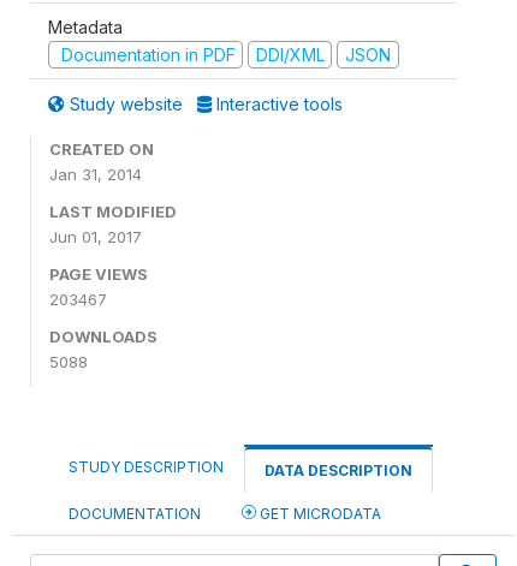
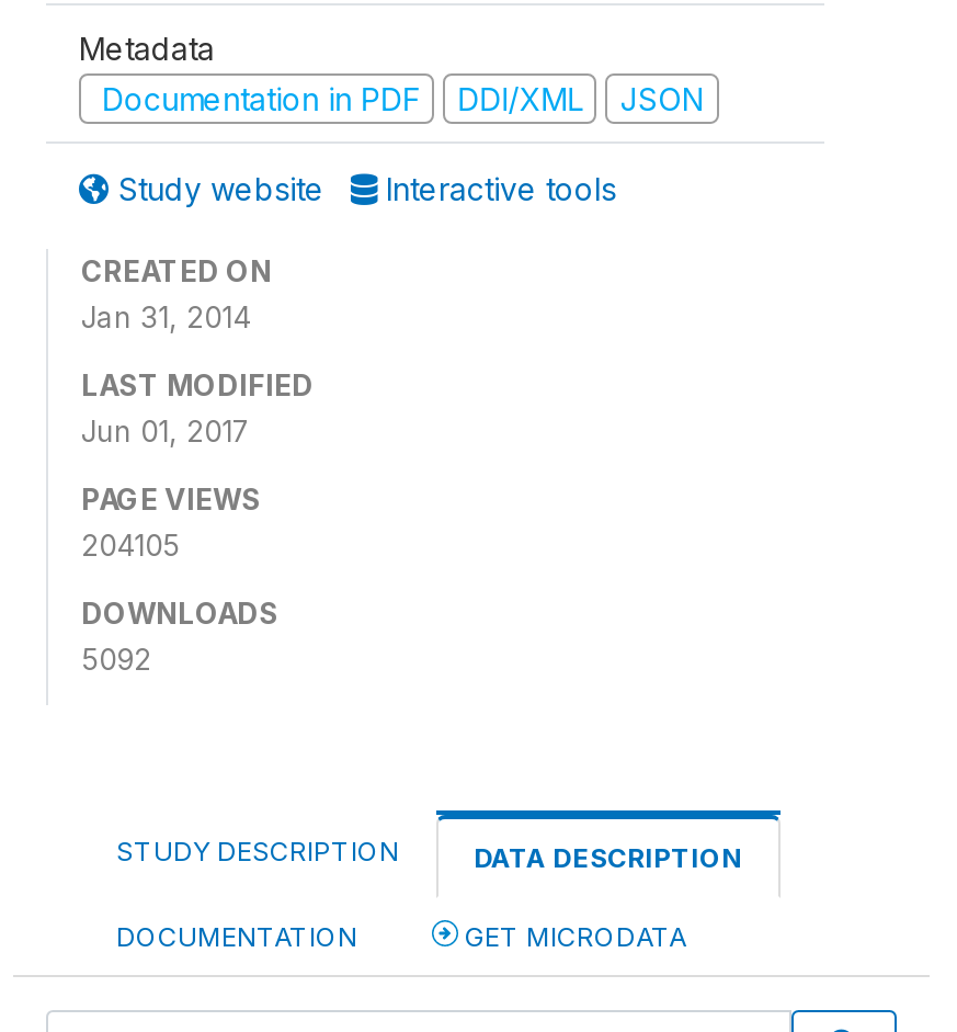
[49,290,107,309] 203467 -> [81,528,180,563] 204105
[49,352,88,371] 5088 -> [81,642,151,677] 5092

